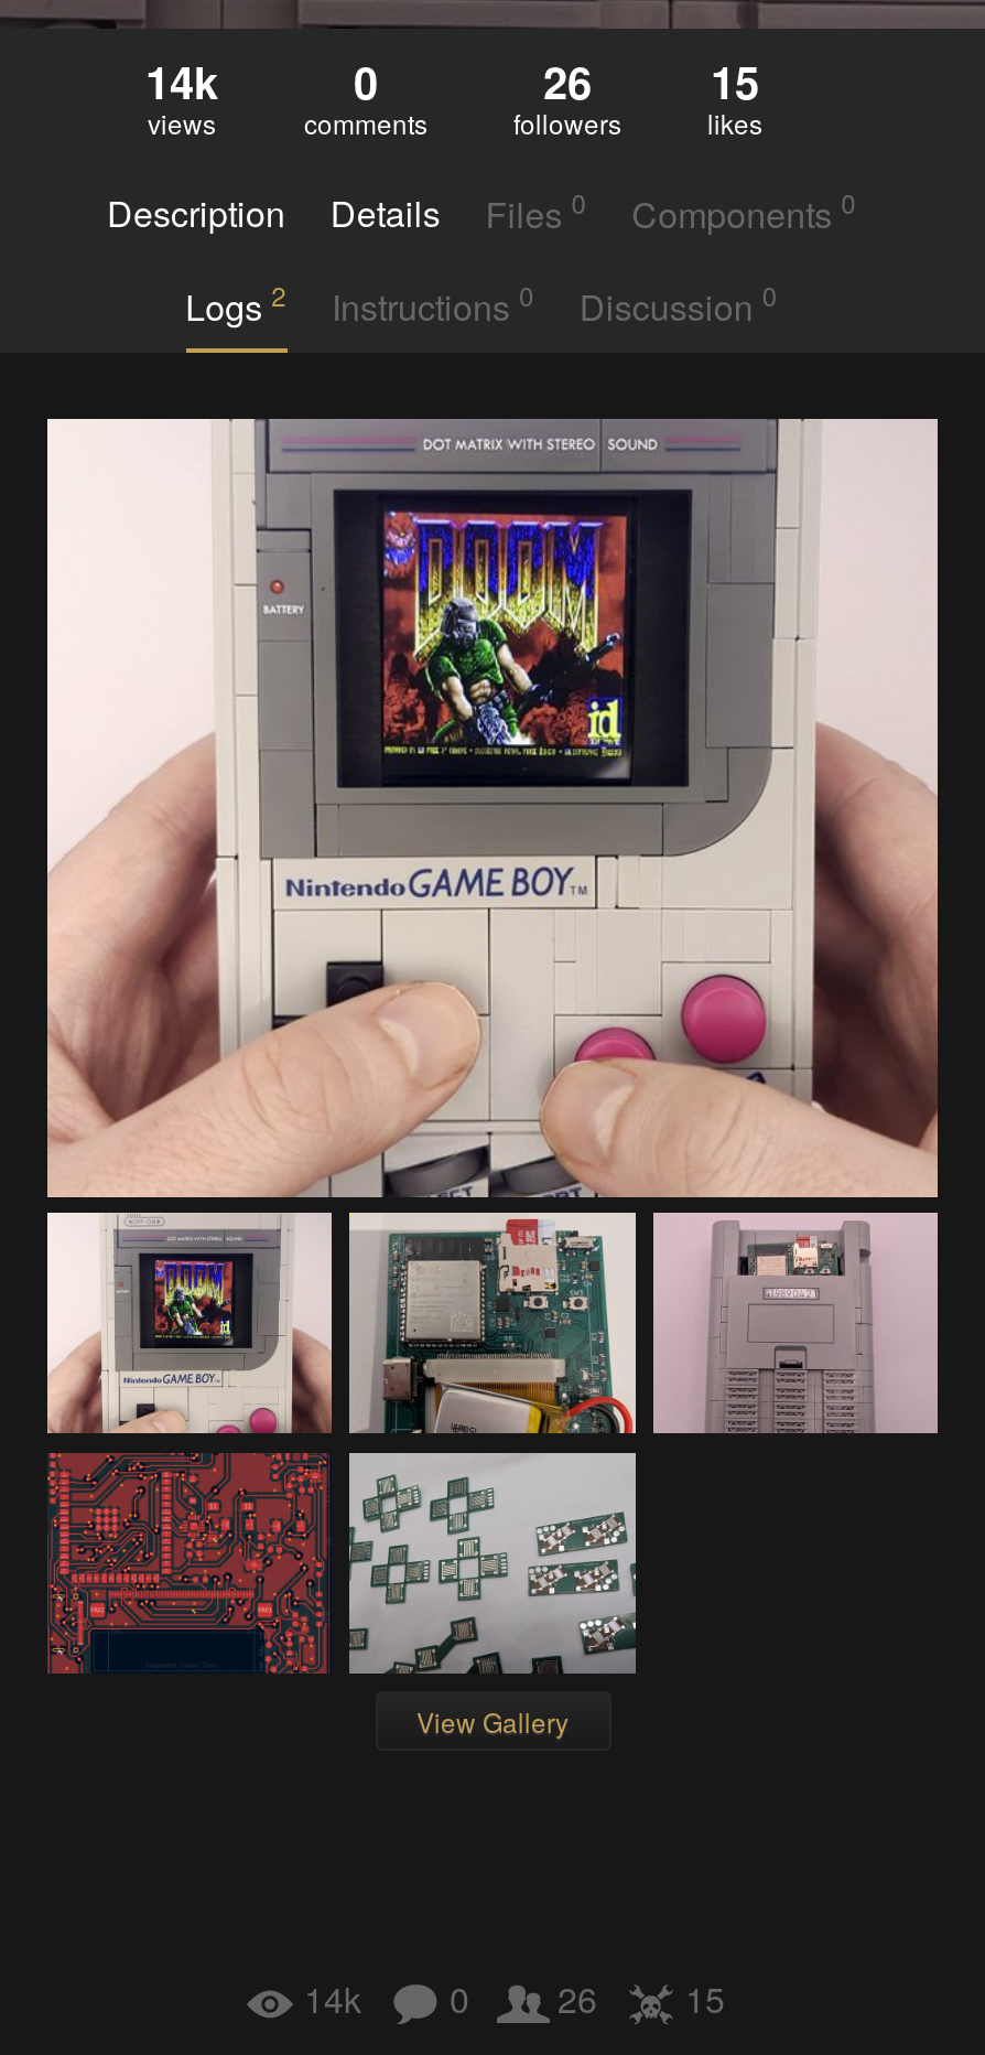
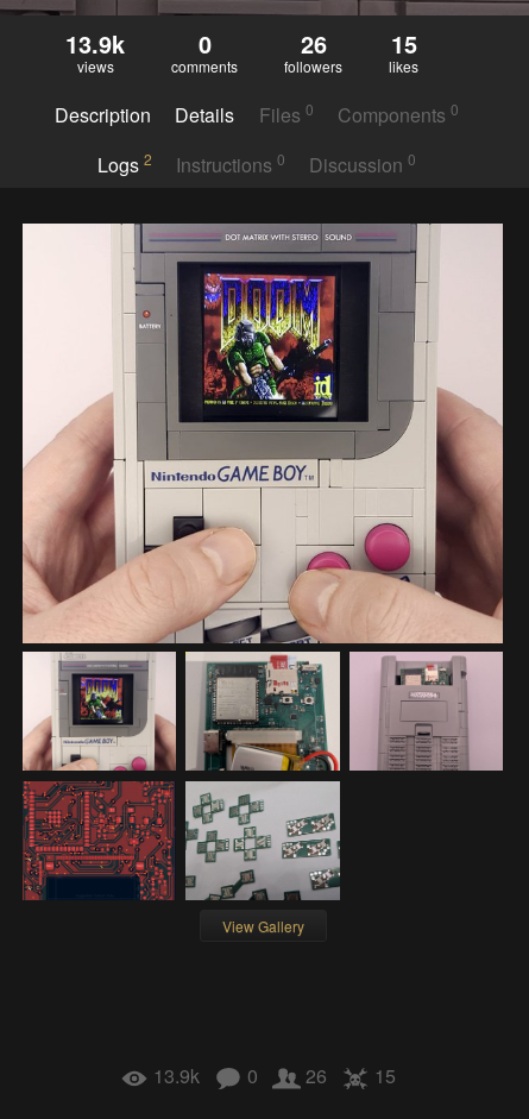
[145,48,218,112] 14k -> [65,26,125,60] 13.9k
[304,1973,725,2024] 14k 0 26 15 -> [153,1062,396,1089] 13.9k 0 26 15

